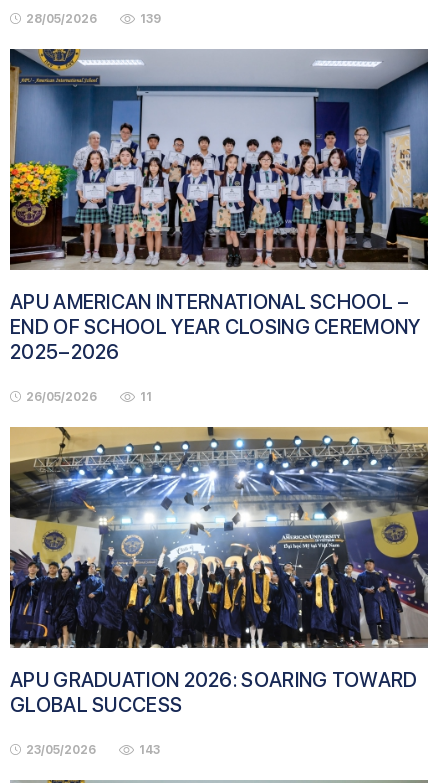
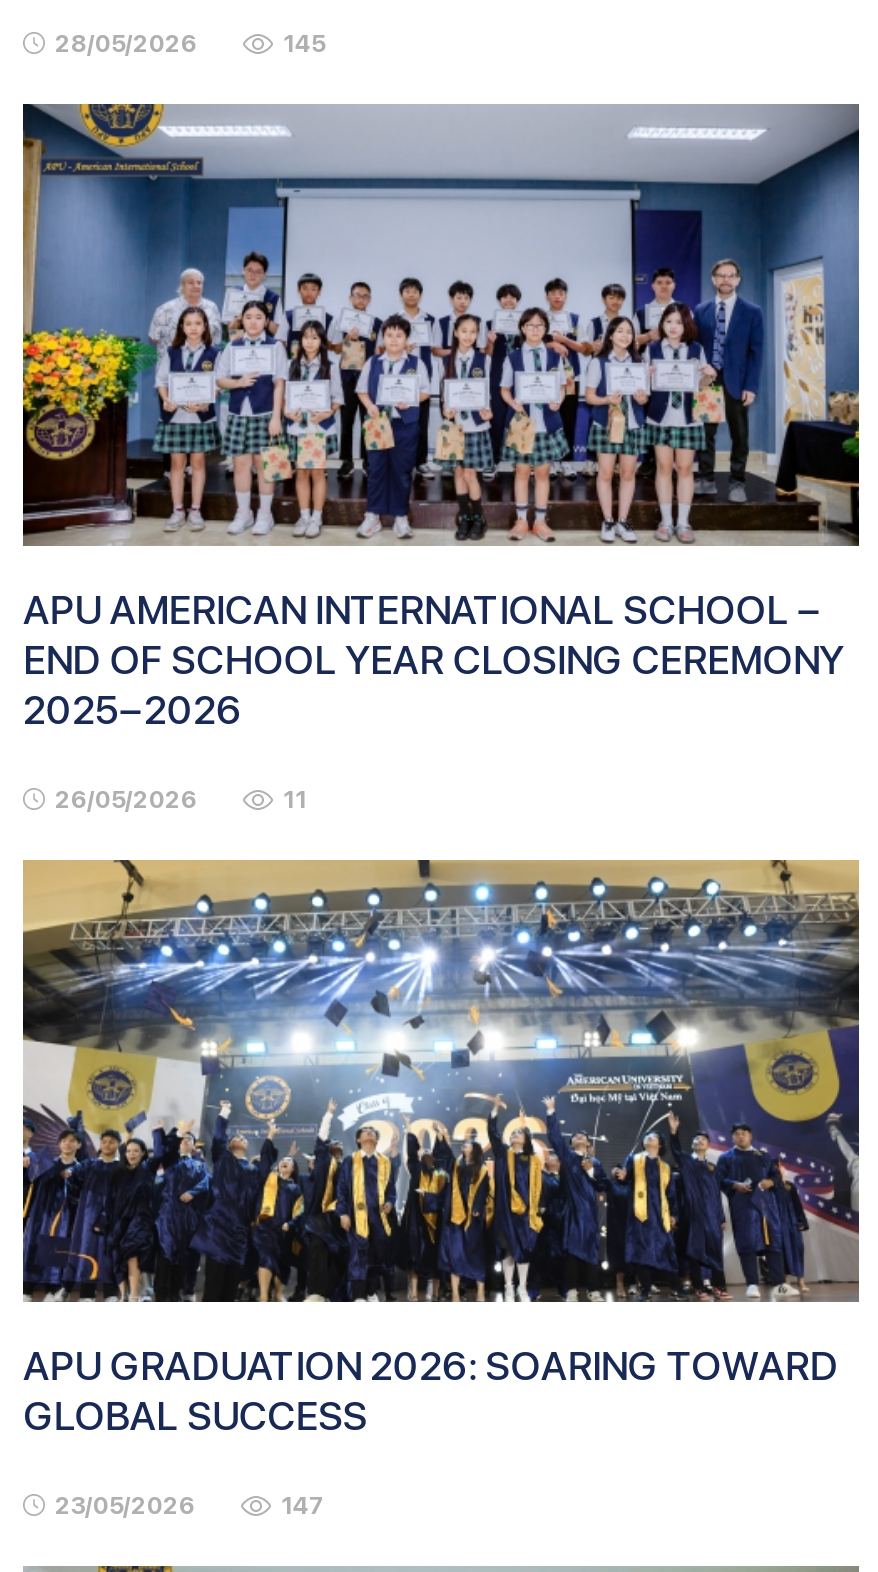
[138,12,161,26] 139 -> [279,30,325,58] 145
[137,743,160,757] 143 -> [277,1492,325,1520] 147

